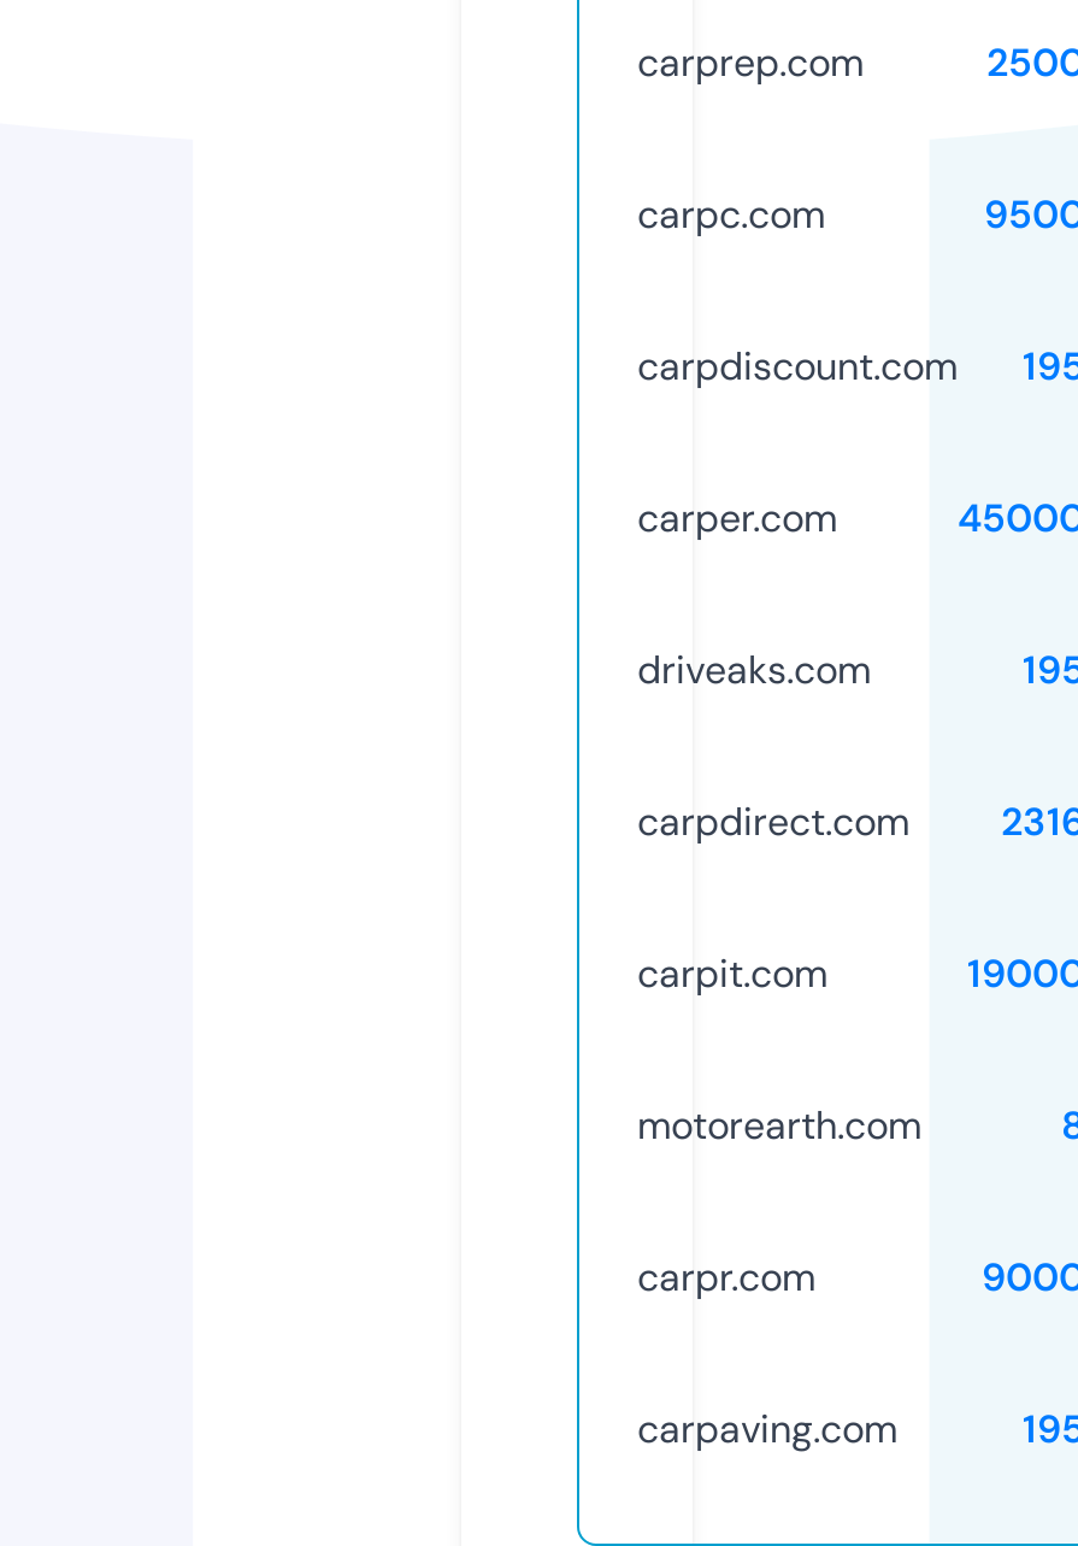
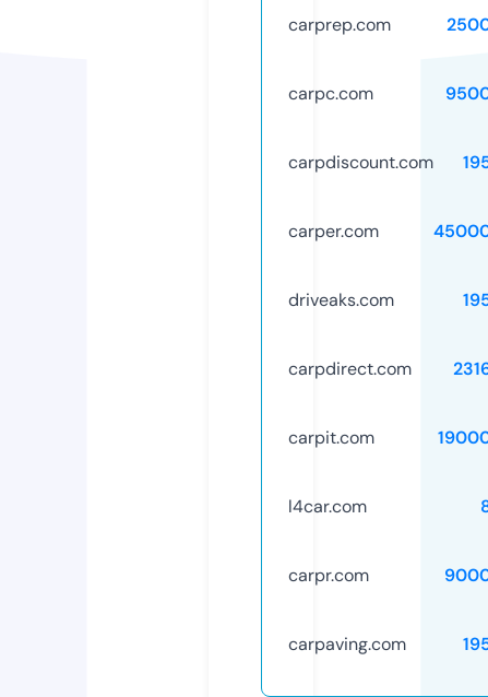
[637,1100,921,1150] motorearth.com -> [288,495,367,518] l4car.com

